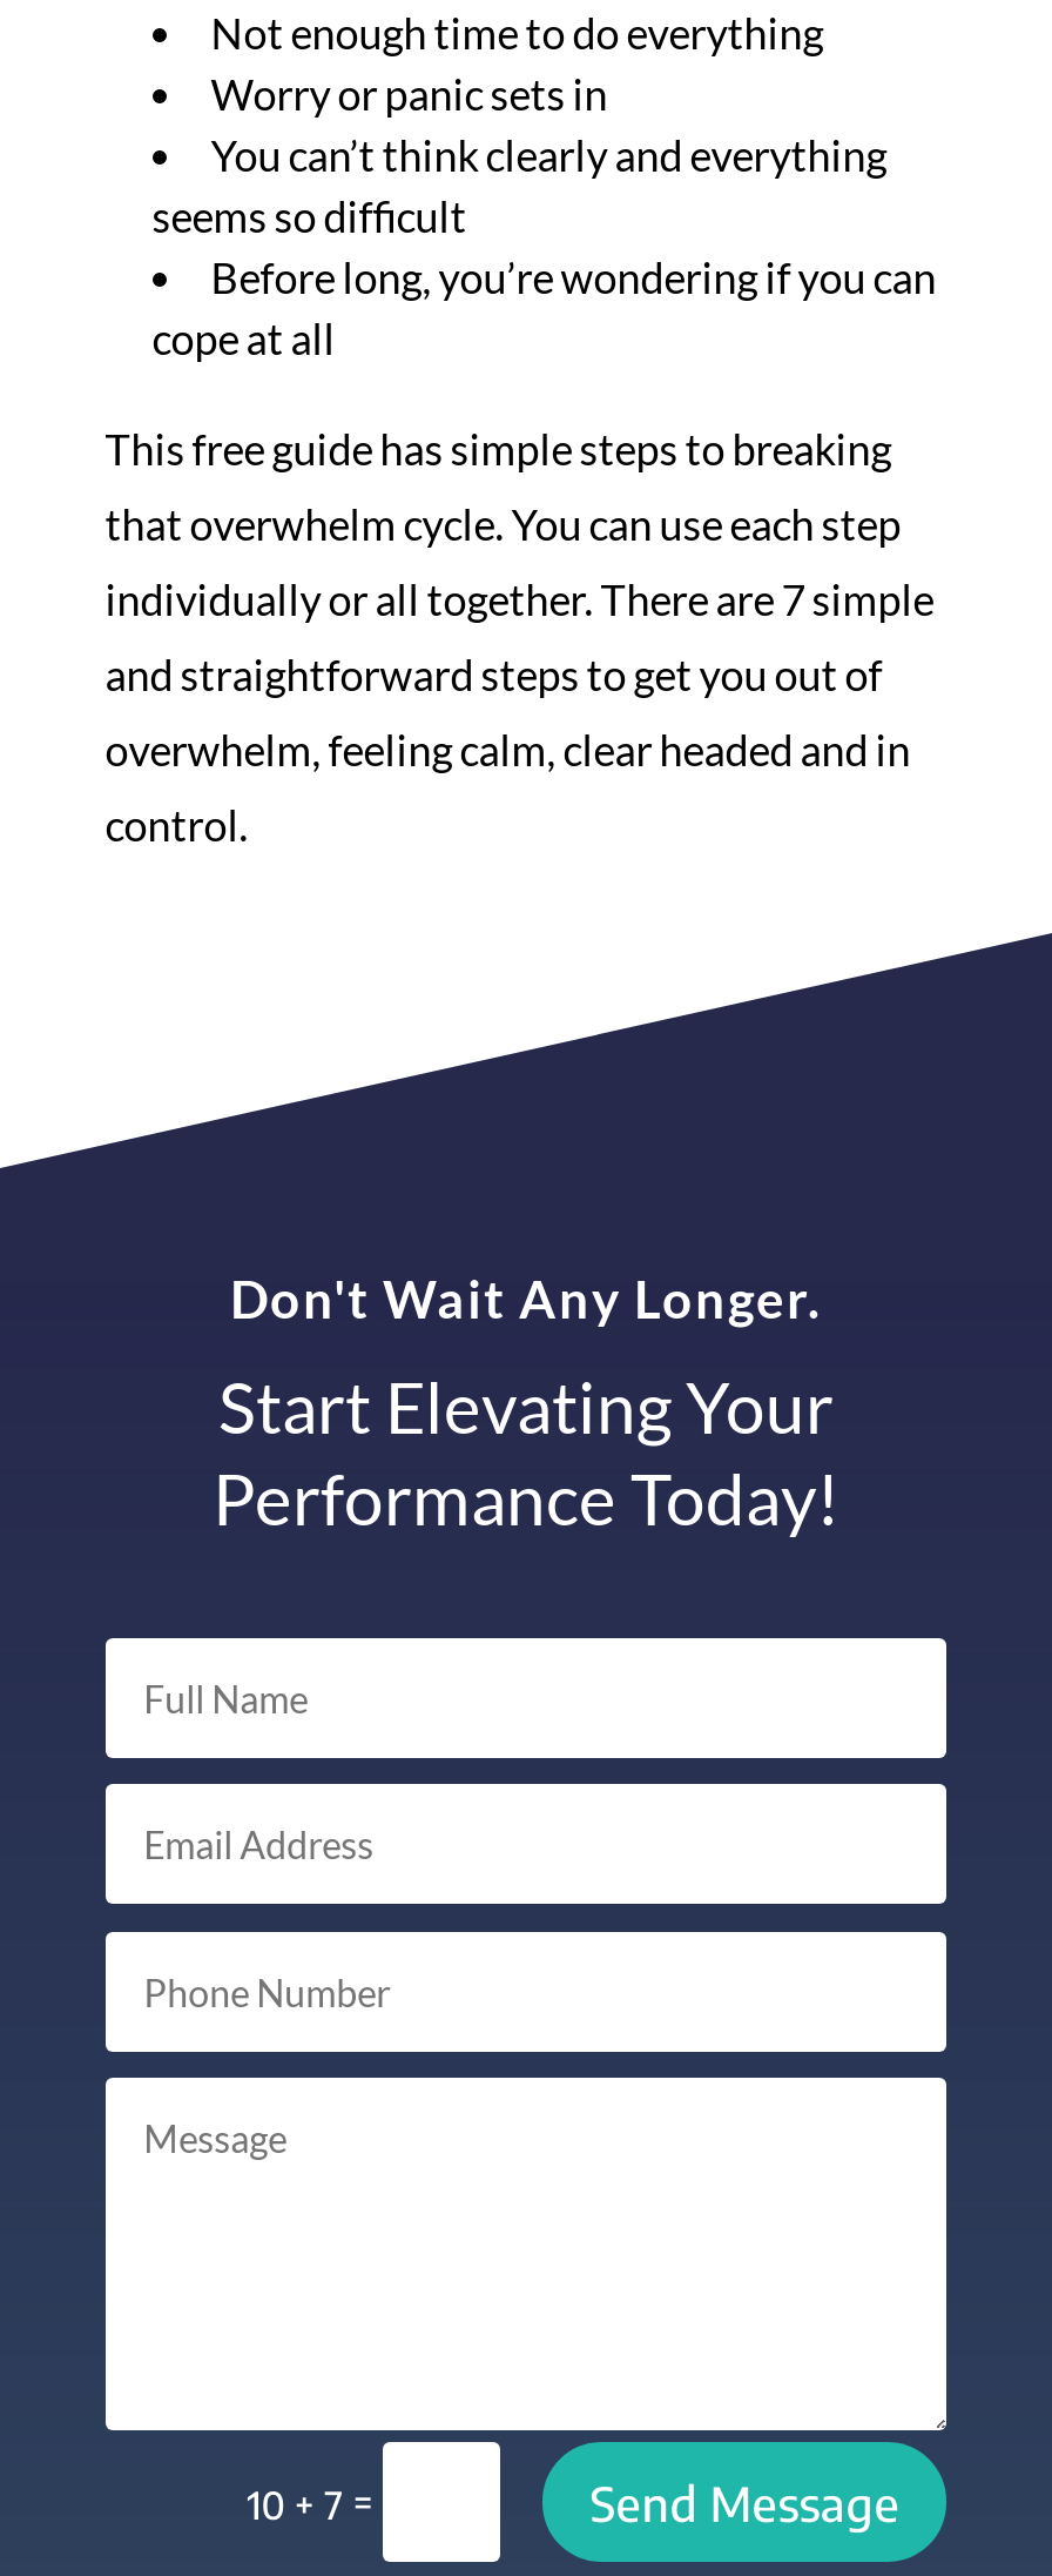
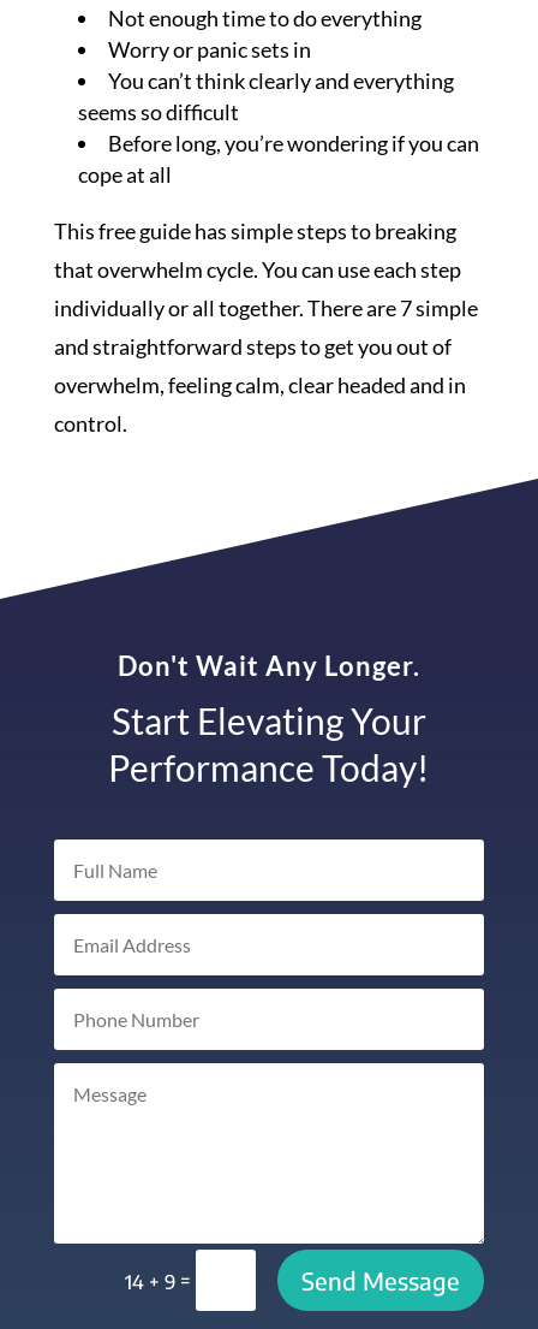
[247,2480,383,2530] 10 + 7 = -> [125,1269,196,1295] 14 + 9 =

